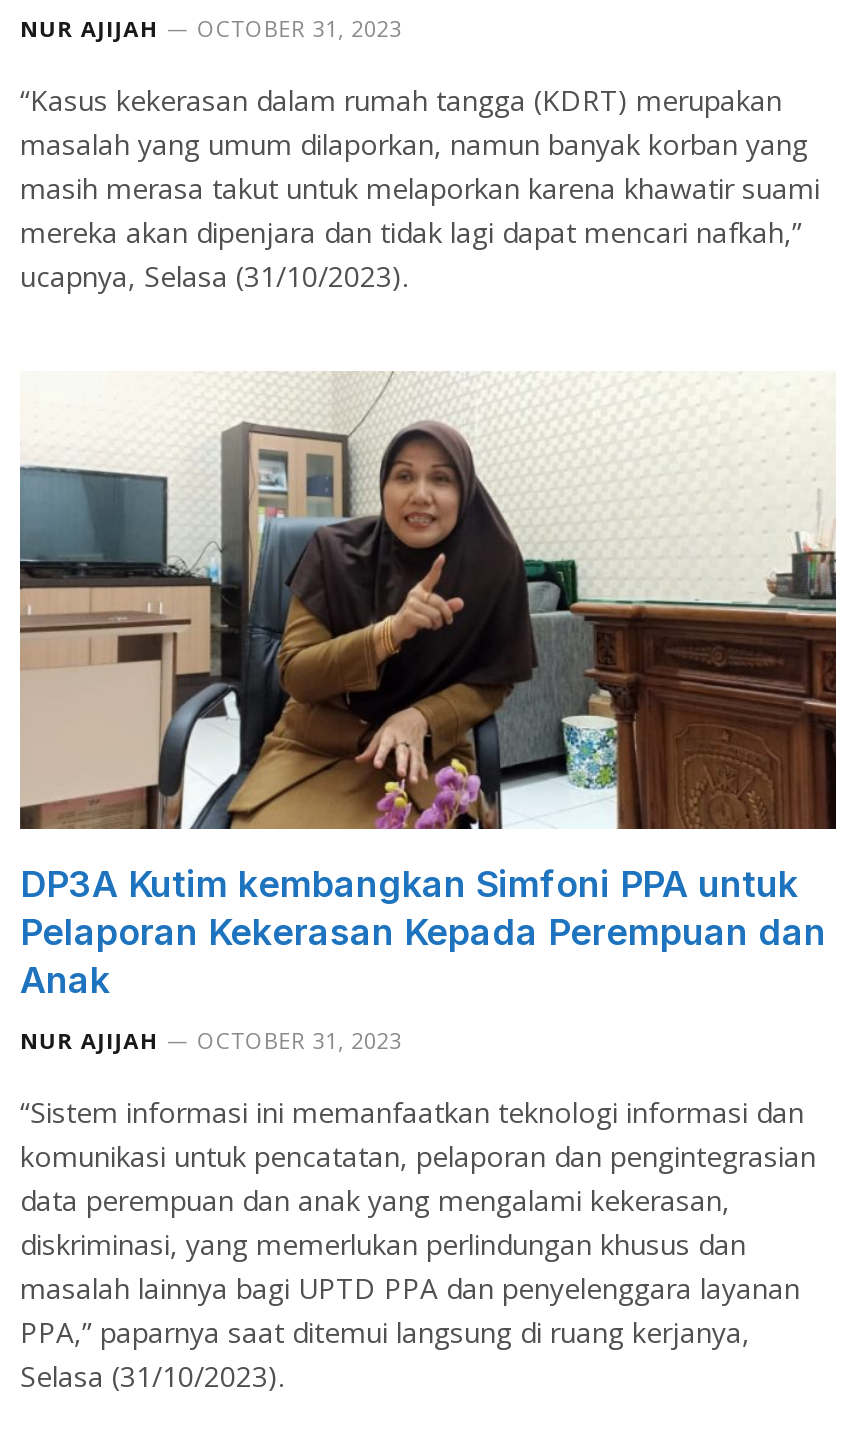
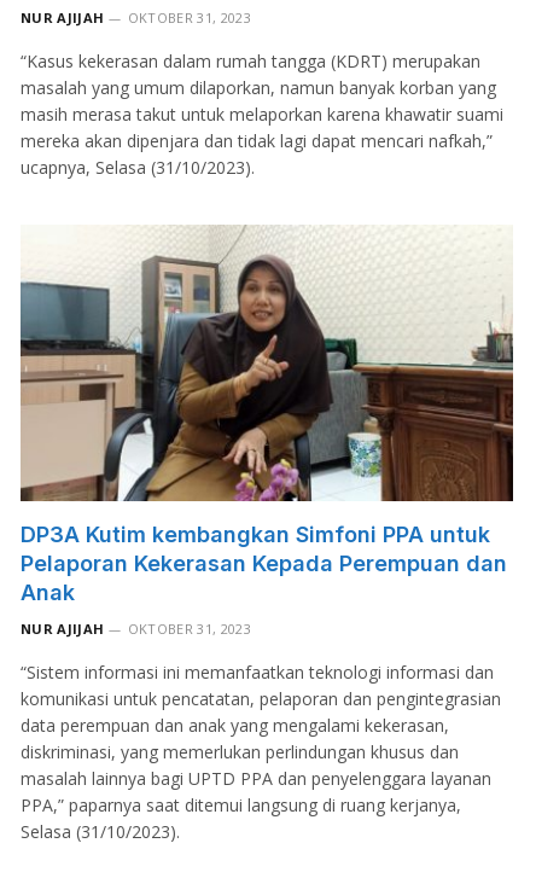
[20,12,402,42] NUR AJIJAH OCTOBER 31, 2023 -> [21,8,251,26] NUR AJIJAH OKTOBER 31, 2023
[20,1025,402,1055] NUR AJIJAH OCTOBER 31, 2023 -> [21,620,251,638] NUR AJIJAH OKTOBER 31, 2023

